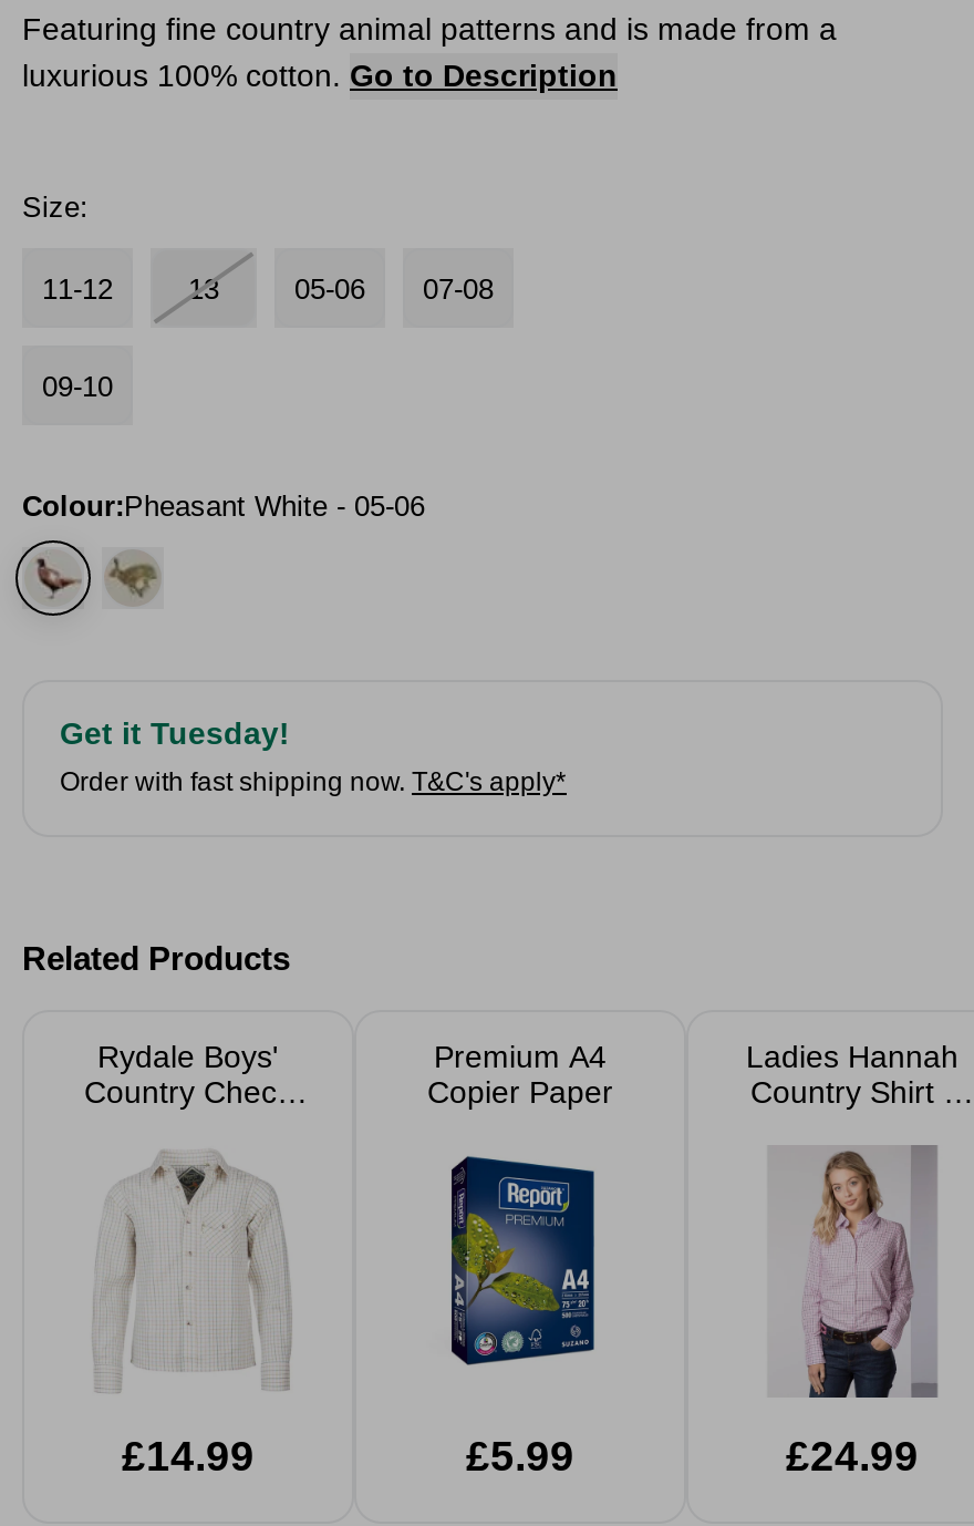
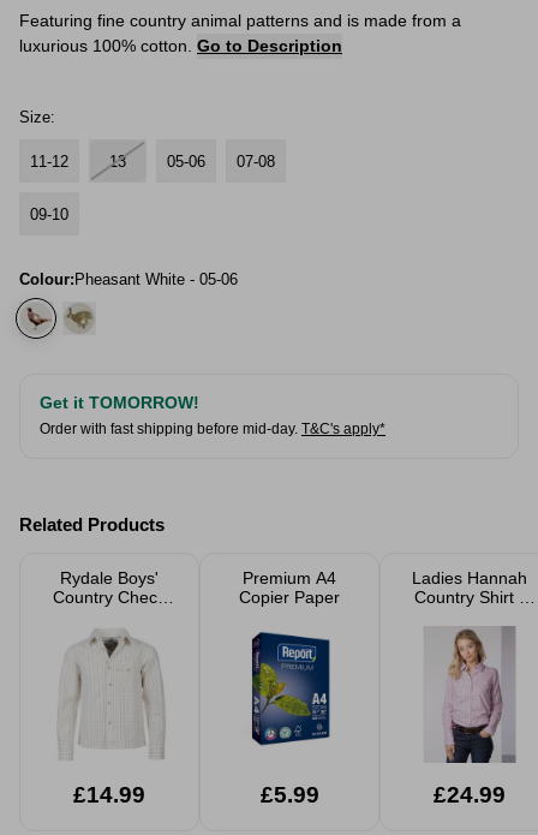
[60,715,567,797] Get it Tuesday! | Order with fast shipping now. T&C's apply* -> [40,393,385,437] Get it TOMORROW! | Order with fast shipping before mid-day. T&C's apply*

